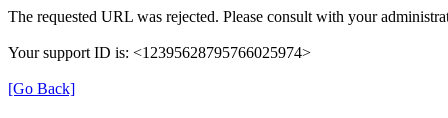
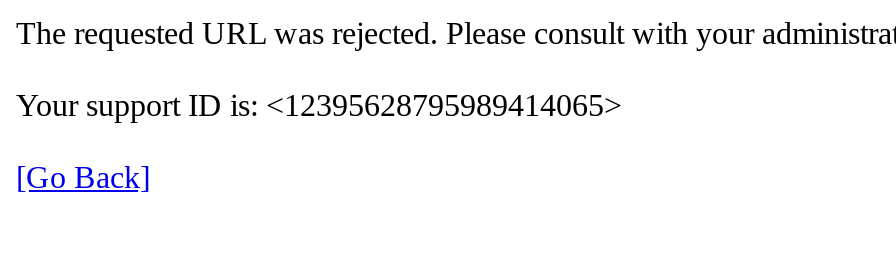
[8,44,311,61] Your support ID is: <12395628795766025974> -> [16,88,622,122] Your support ID is: <12395628795989414065>

